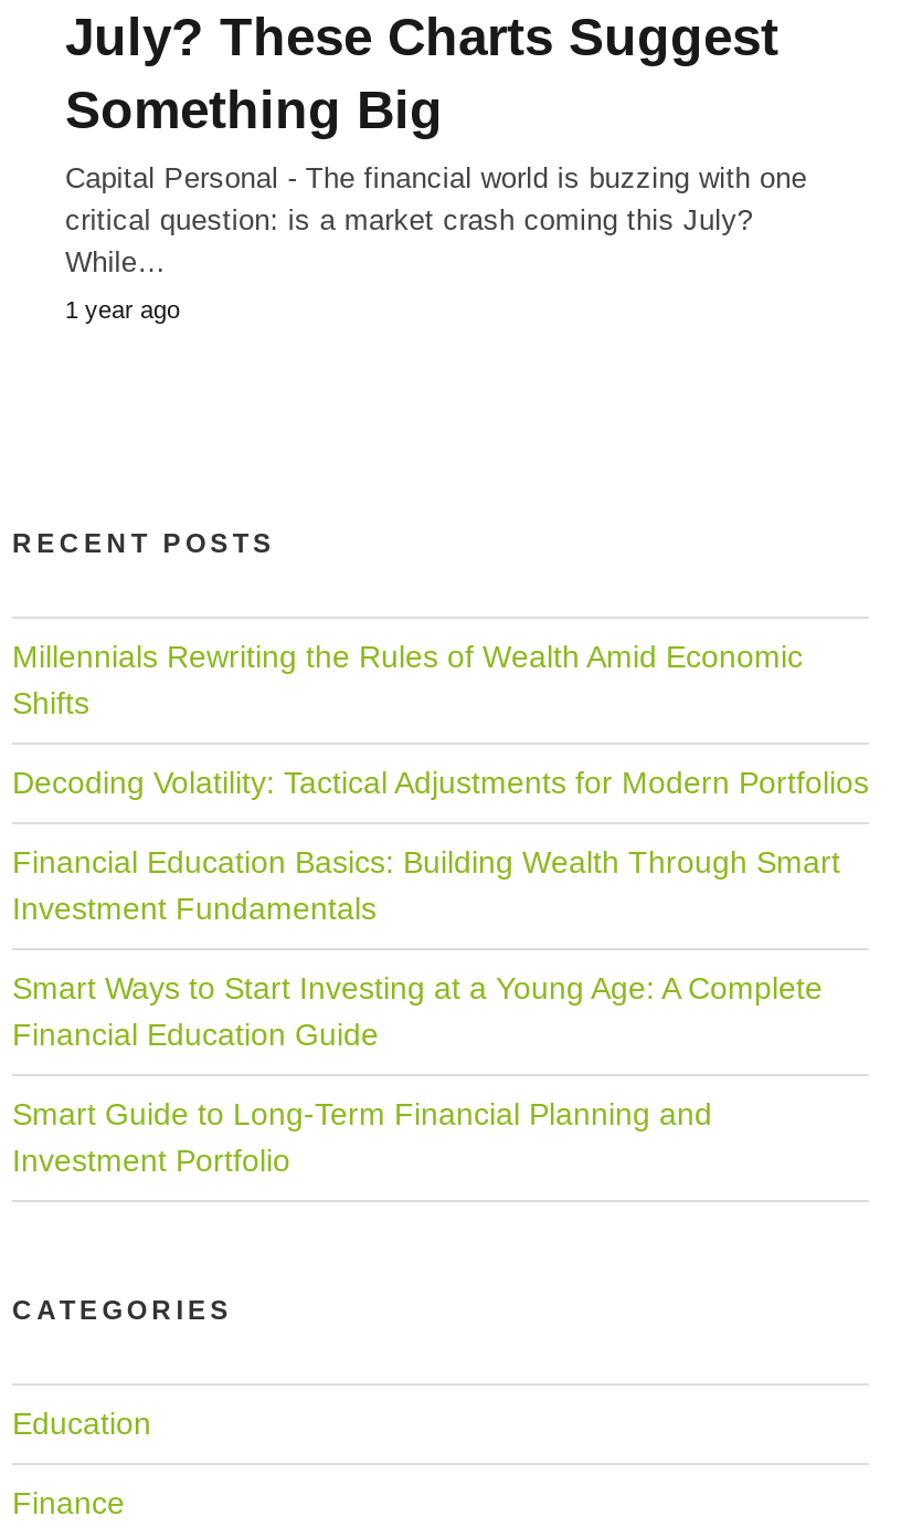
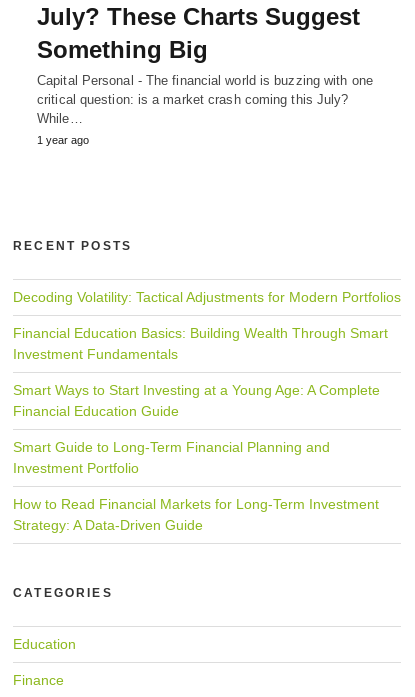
[12,639,803,720] Millennials Rewriting the Rules of Wealth Amid Economic | Shifts -> none
moved [12,765,869,1178] -> [13,289,401,476]: Decoding Volatility: Tactical Adjustments for Modern Portfolios | Financial Education Basics: Building Wealth Through Smart | Investment Fundamentals | Smart Ways to Start Investing at a Young Age: A Complete | Financial Education Guide | Smart Guide to Long-Term Financial Planning and | Investment Portfolio
none -> [13,496,379,533] How to Read Financial Markets for Long-Term Investment | Strategy: A Data-Driven Guide

